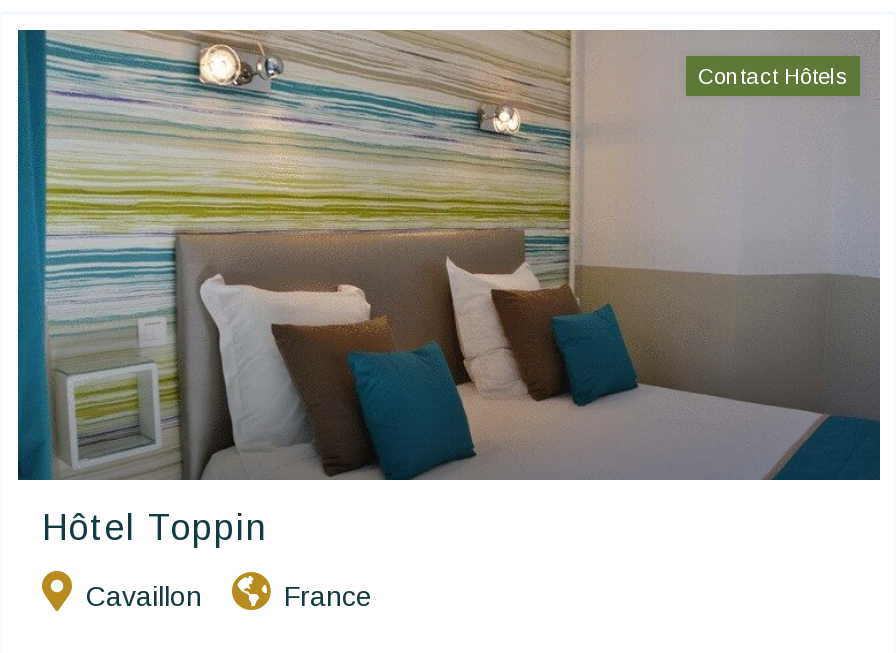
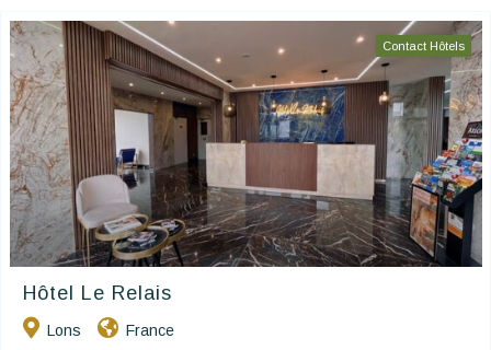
[16,28,882,548] [image] | Hôtel Toppin -> [9,20,483,304] [image] | Hôtel Le Relais
[86,580,202,612] Cavaillon -> [47,321,81,339] Lons

